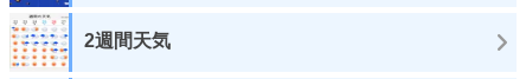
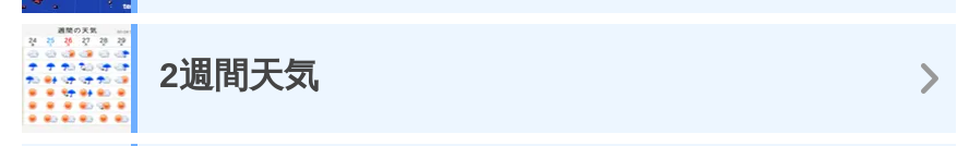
[11,20,69,67] [image] -> [24,37,131,120] [image]

